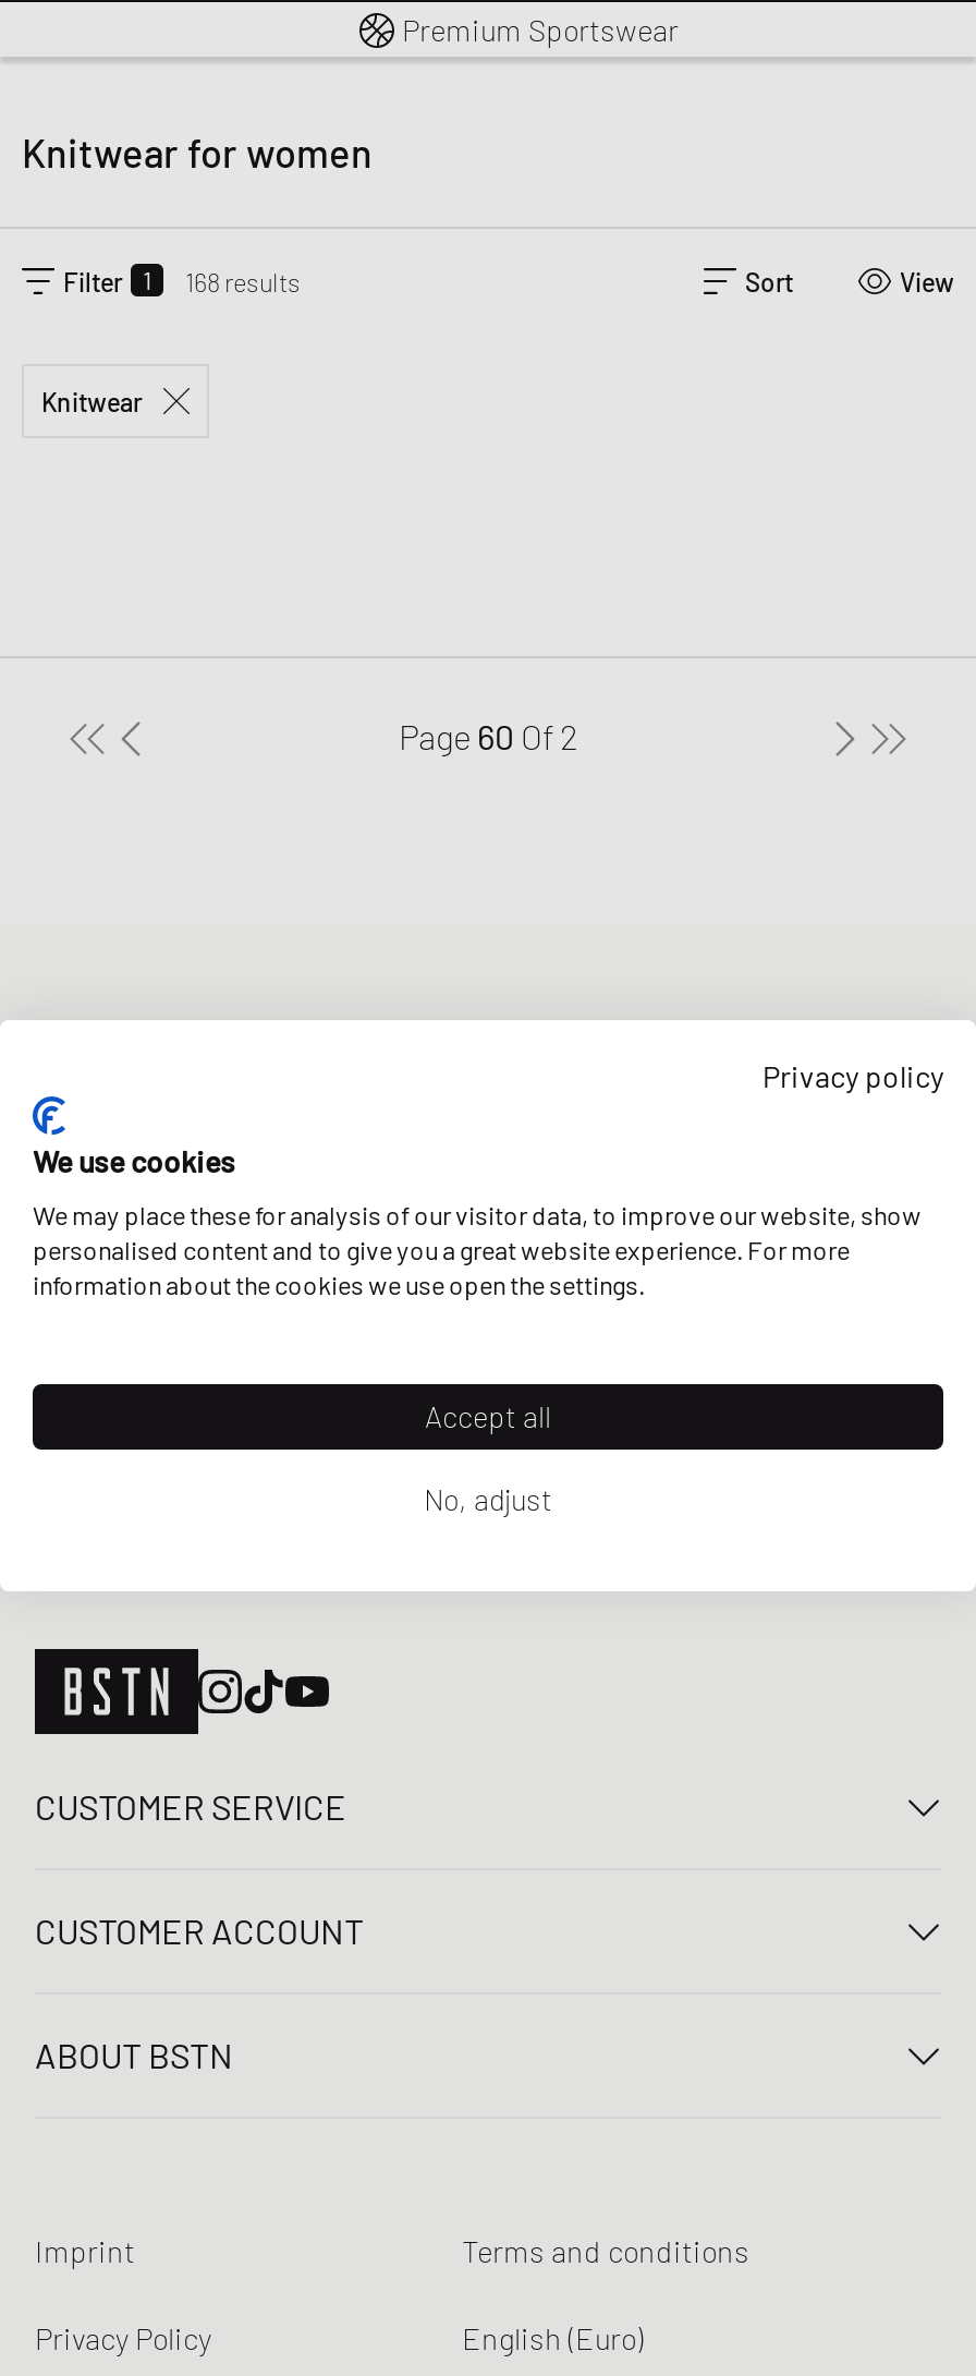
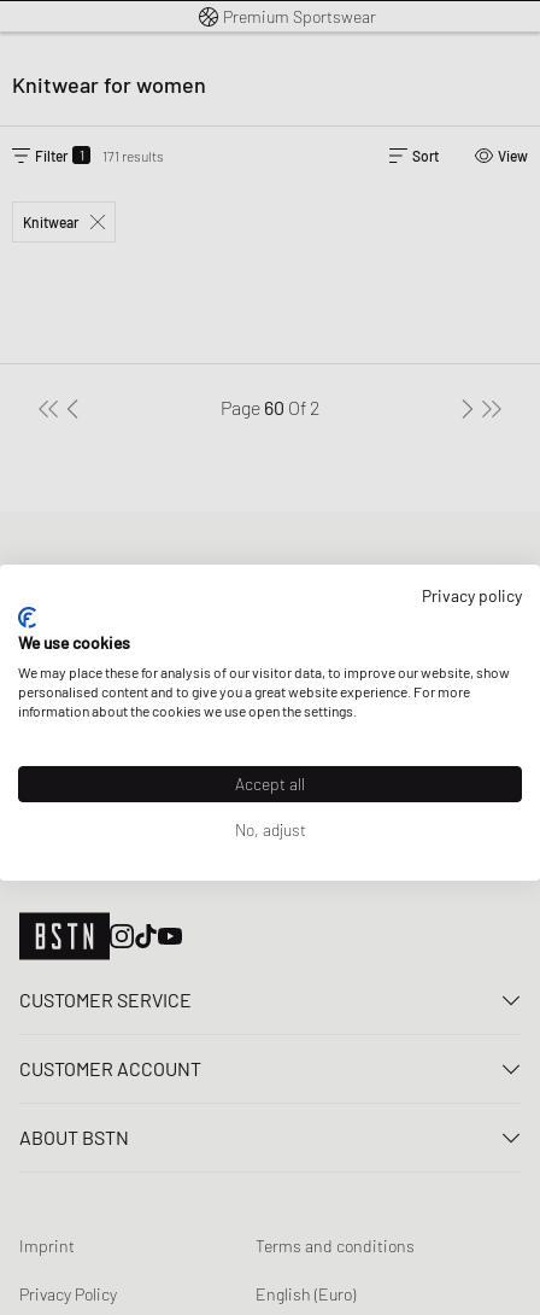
[63,264,301,296] Filter 1 168 results -> [35,146,164,164] Filter 1 171 results

